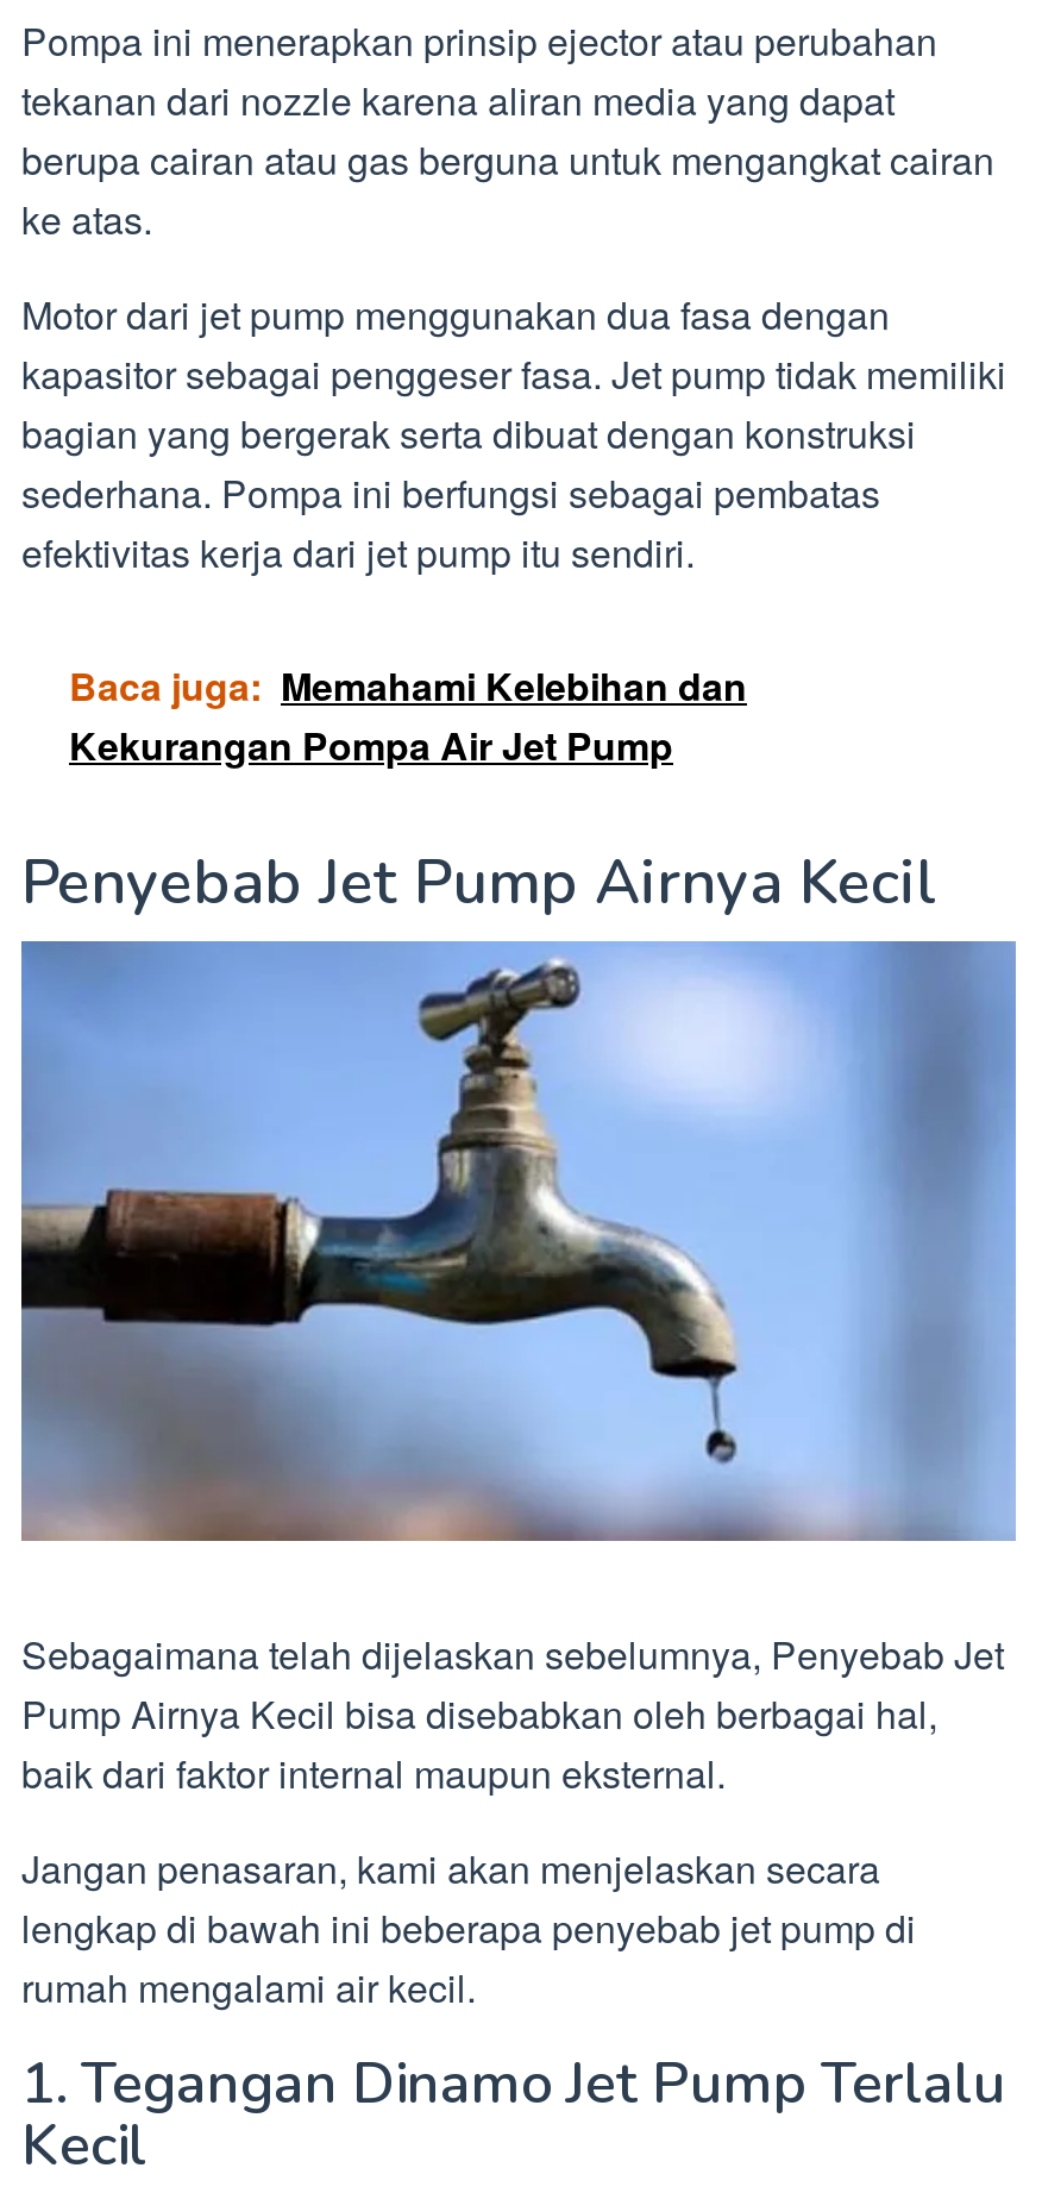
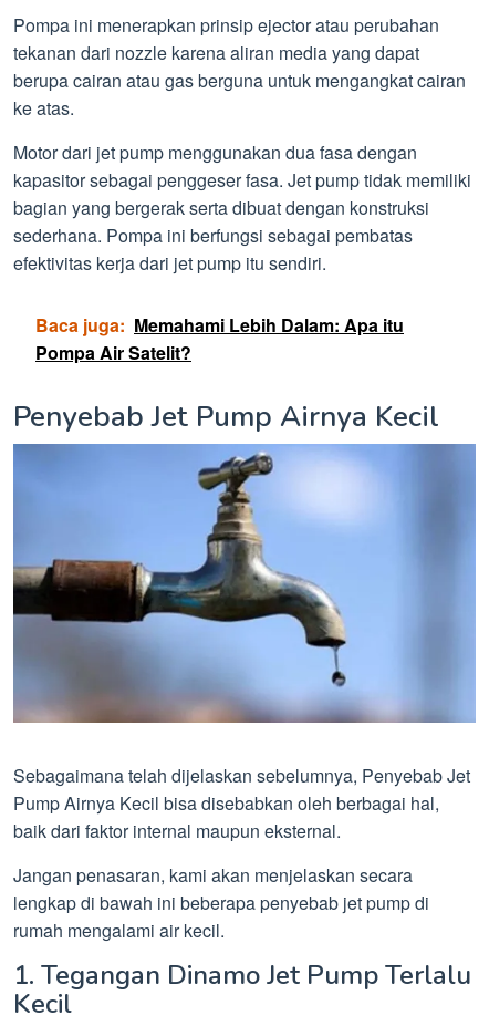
[69,658,747,772] Baca juga: Memahami Kelebihan dan | Kekurangan Pompa Air Jet Pump -> [35,312,404,365] Baca juga: Memahami Lebih Dalam: Apa itu | Pompa Air Satelit?

